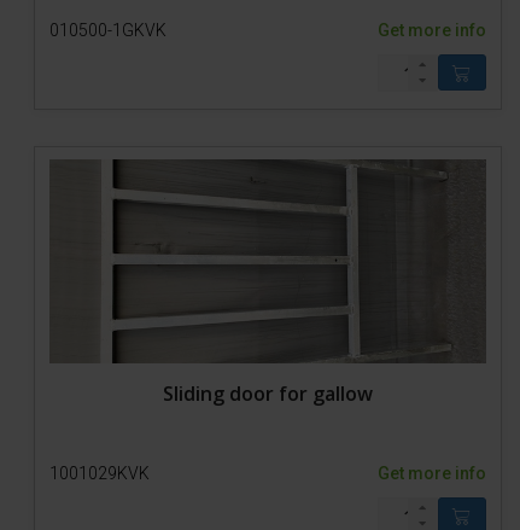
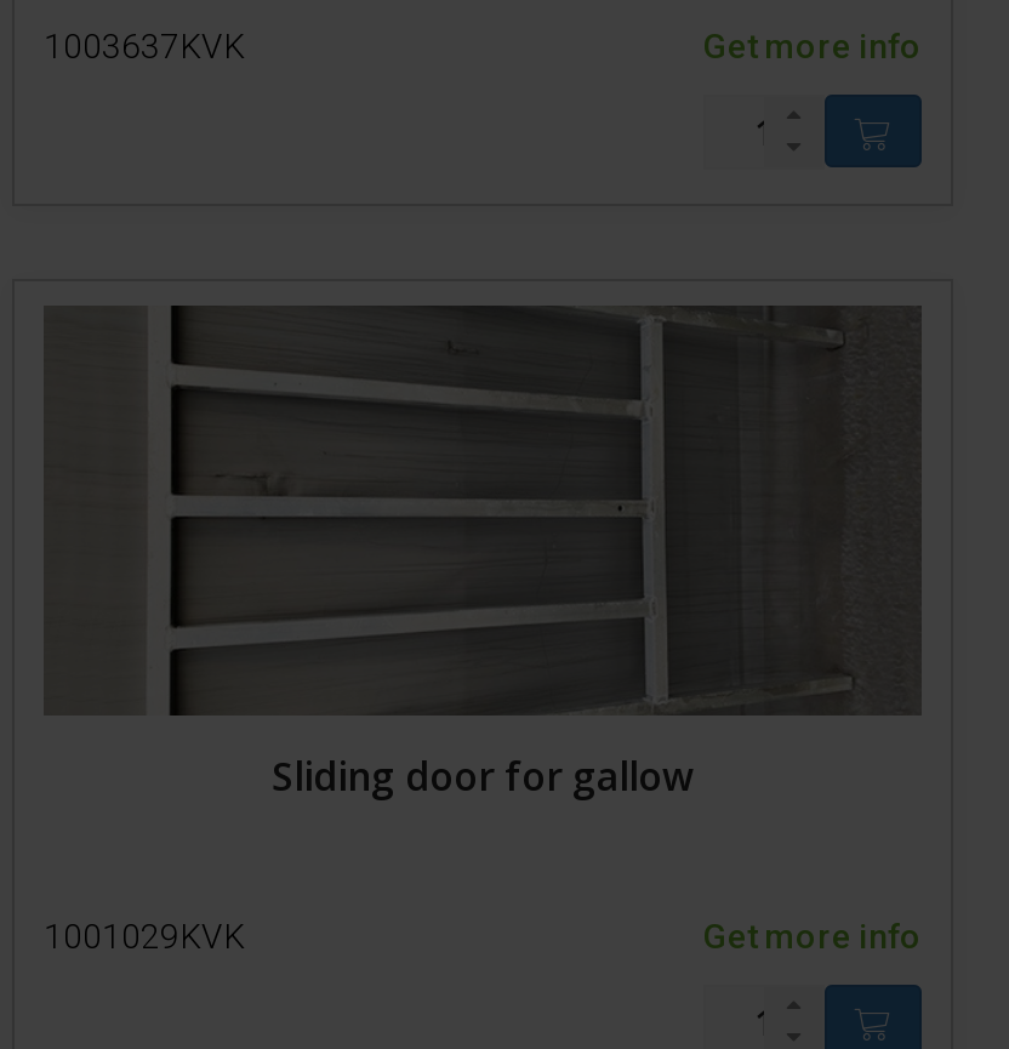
[49,21,166,40] 010500-1GKVK -> [44,27,245,66] 1003637KVK

